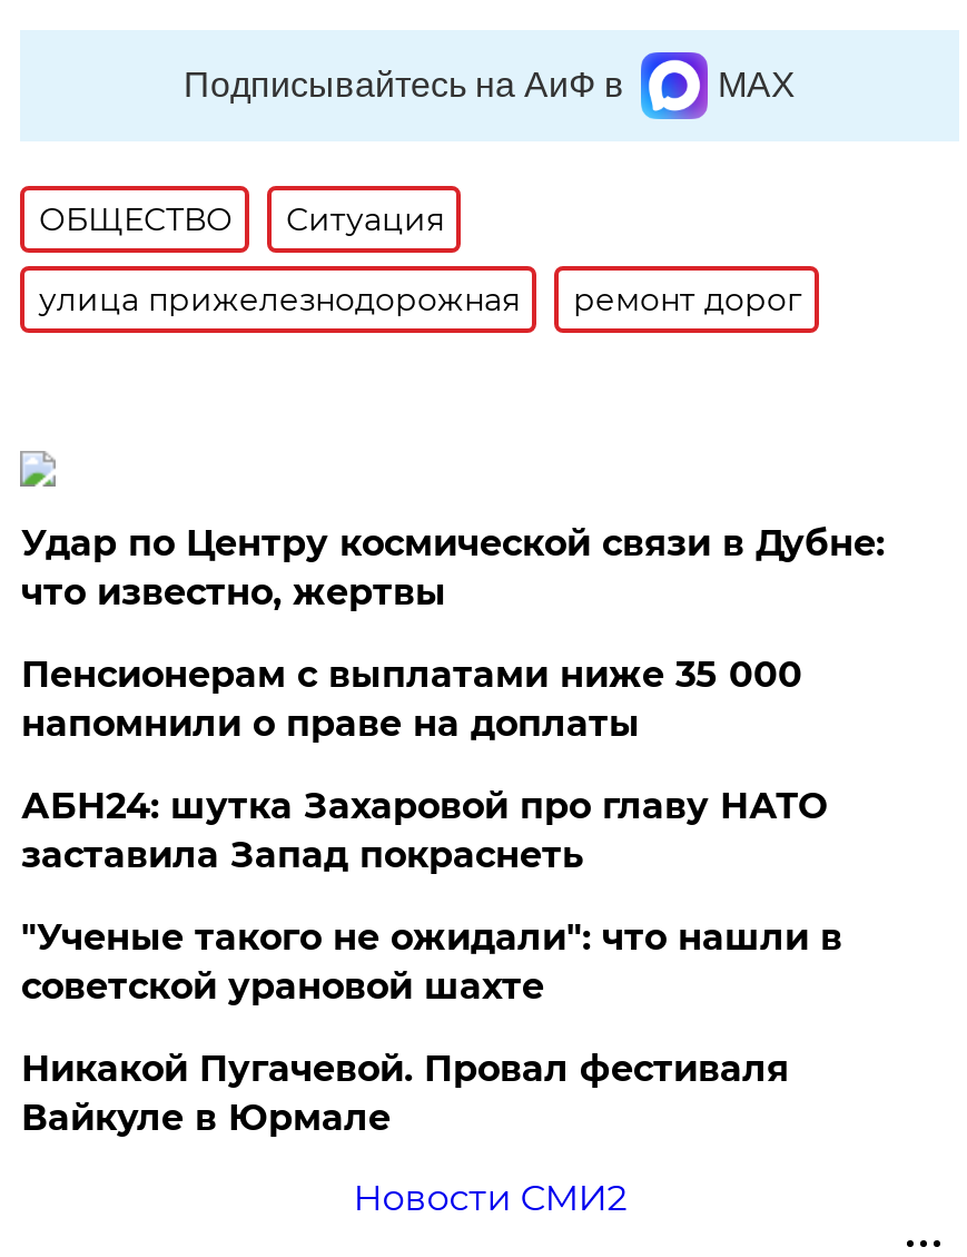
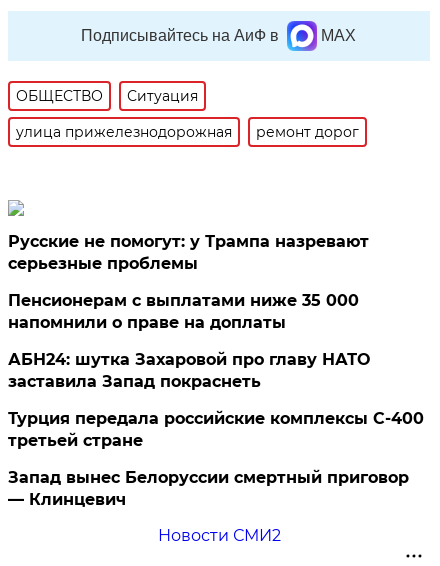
[21,522,884,613] Удар по Центру космической связи в Дубне: | что известно, жертвы -> [8,232,369,273] Русские не помогут: у Трампа назревают | серьезные проблемы
[21,916,842,1007] "Ученые такого не ожидали": что нашли в | советской урановой шахте -> [8,409,424,450] Турция передала российские комплексы С-400 | третьей стране
[21,1047,789,1139] Никакой Пугачевой. Провал фестиваля | Вайкуле в Юрмале -> [8,468,409,509] Запад вынес Белоруссии смертный приговор | — Клинцевич

